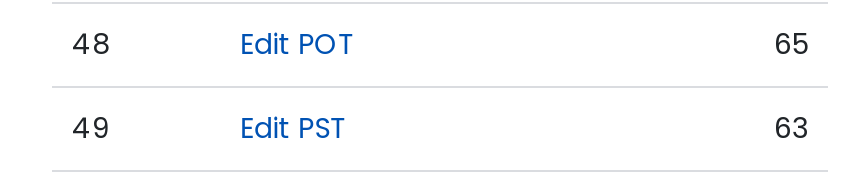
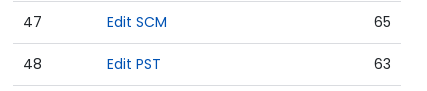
[72,24,110,64] 48 -> [23,12,42,32] 47
[240,24,356,64] Edit POT -> [107,12,167,32] Edit SCM
[72,108,110,148] 49 -> [23,54,42,74] 48

